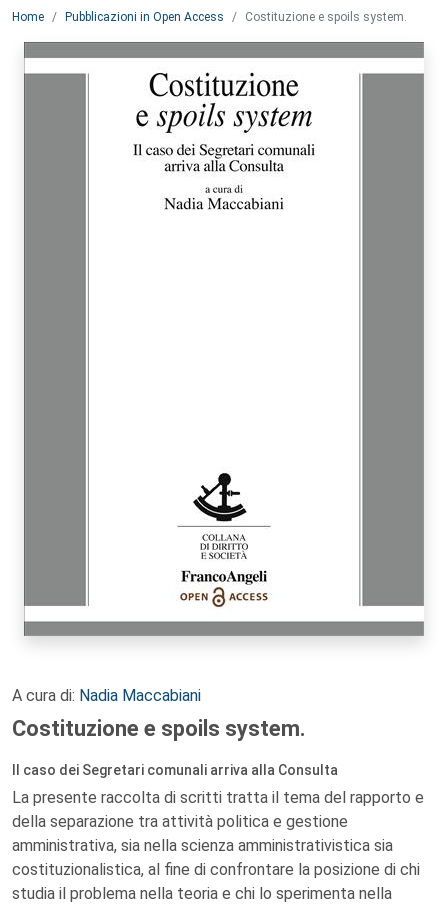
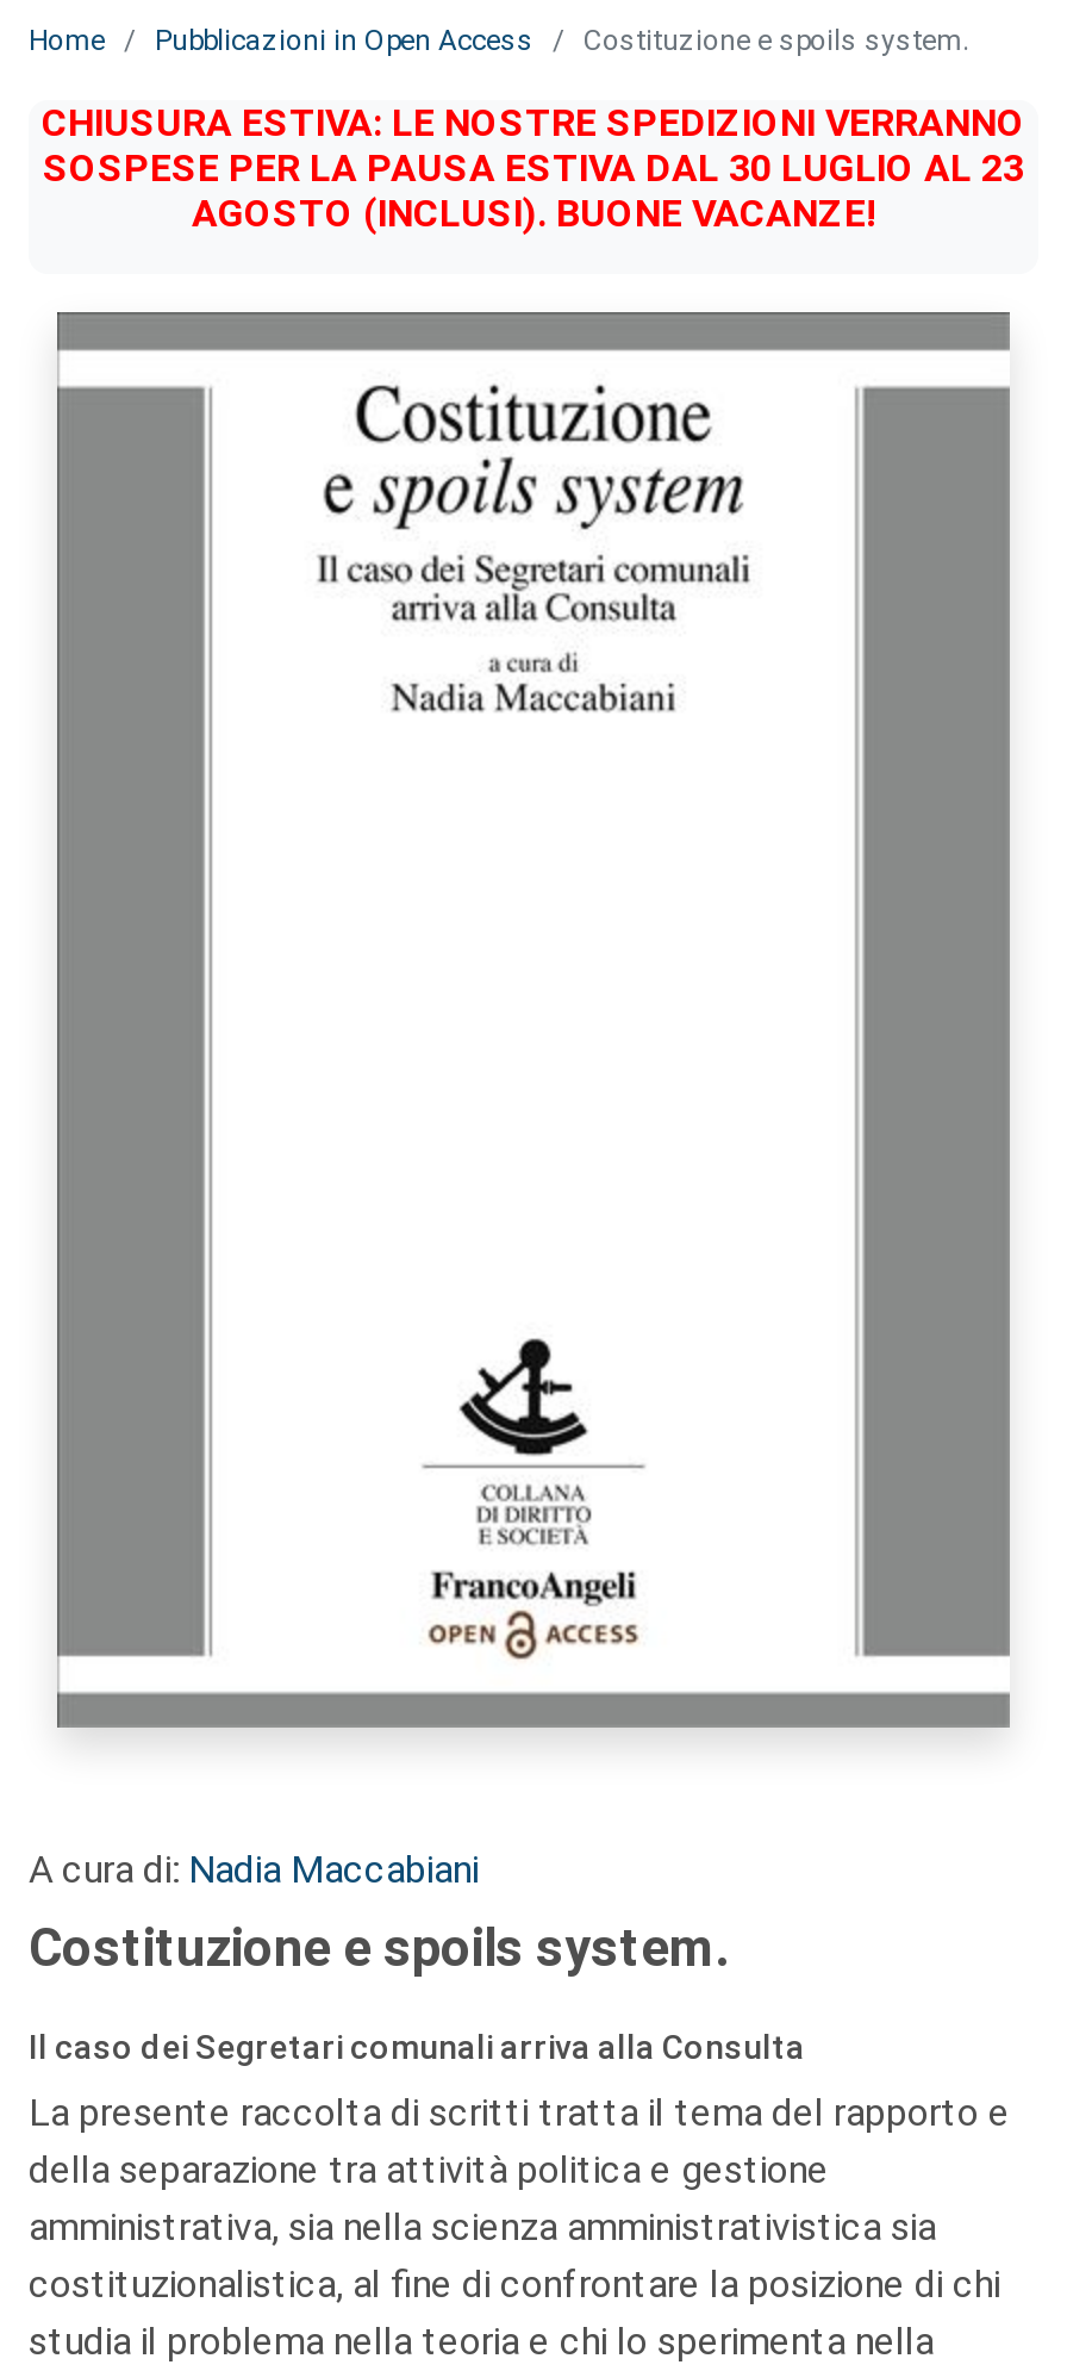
none -> [42,100,1025,236] CHIUSURA ESTIVA: LE NOSTRE SPEDIZIONI VERRANNO | SOSPESE PER LA PAUSA ESTIVA DAL 30 LUGLIO AL 23 | AGOSTO (INCLUSI). BUONE VACANZE!

